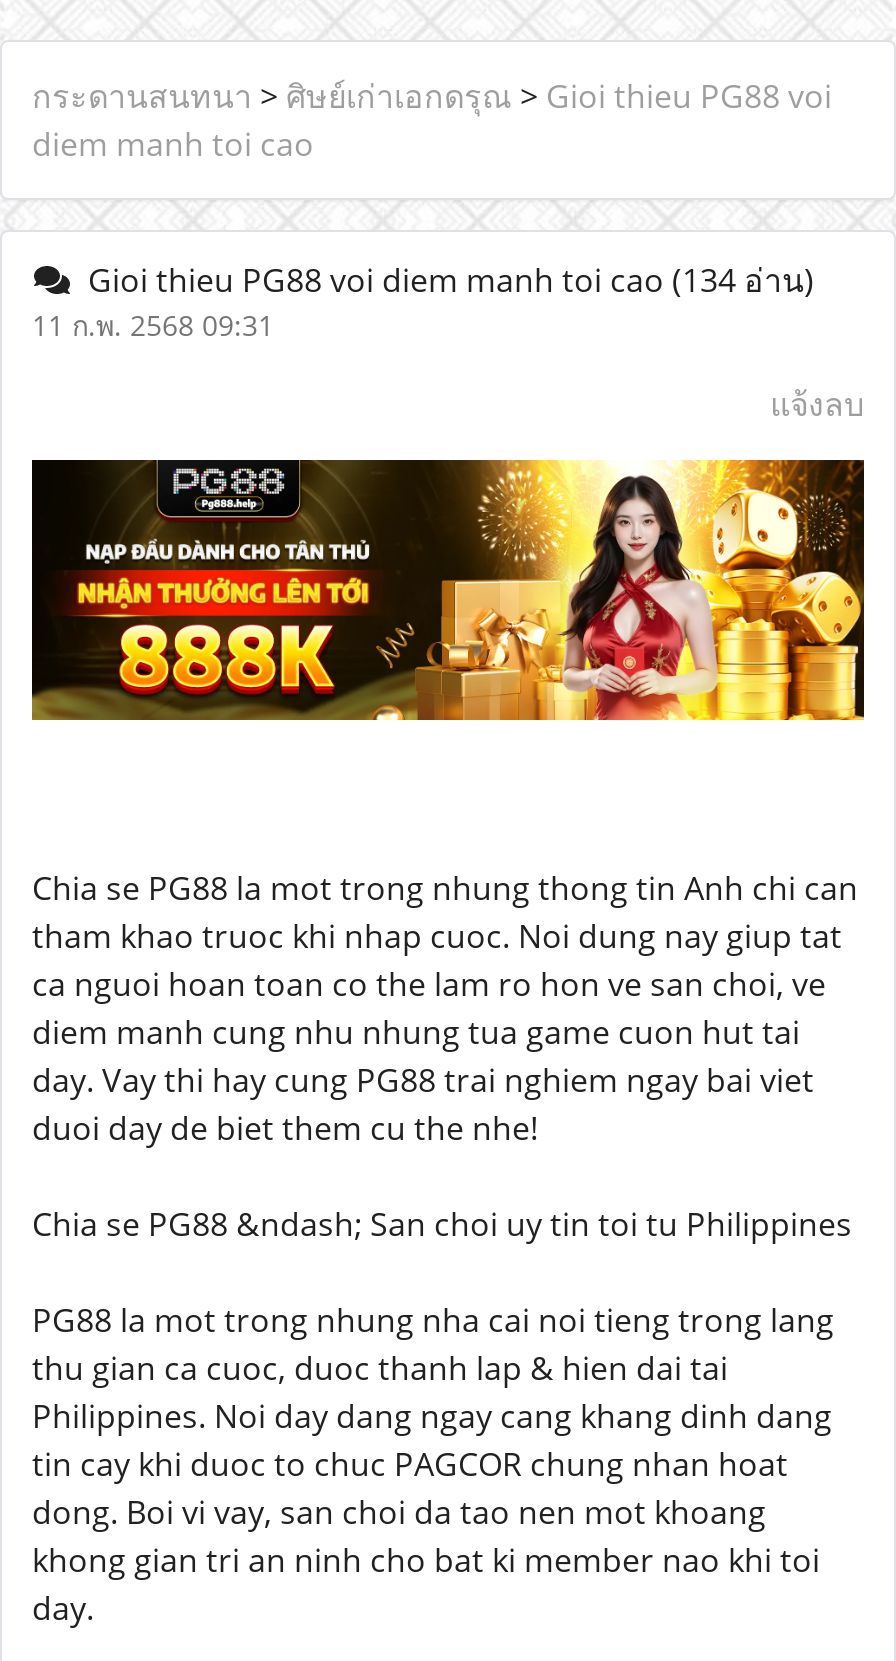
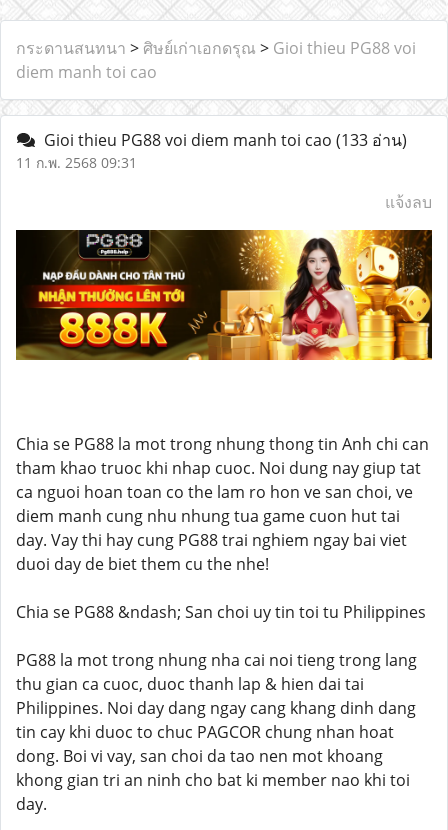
[72,258,814,302] Gioi thieu PG88 voi diem manh toi cao (134 อ่าน) -> [36,129,407,151] Gioi thieu PG88 voi diem manh toi cao (133 อ่าน)

